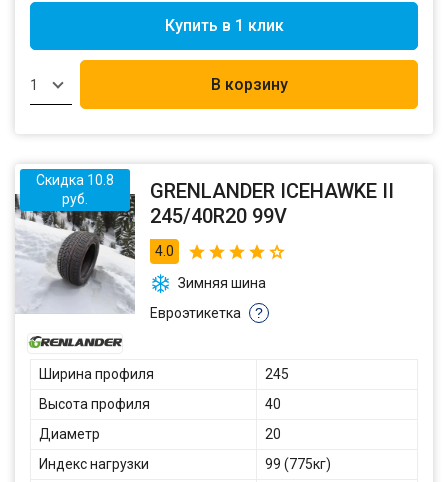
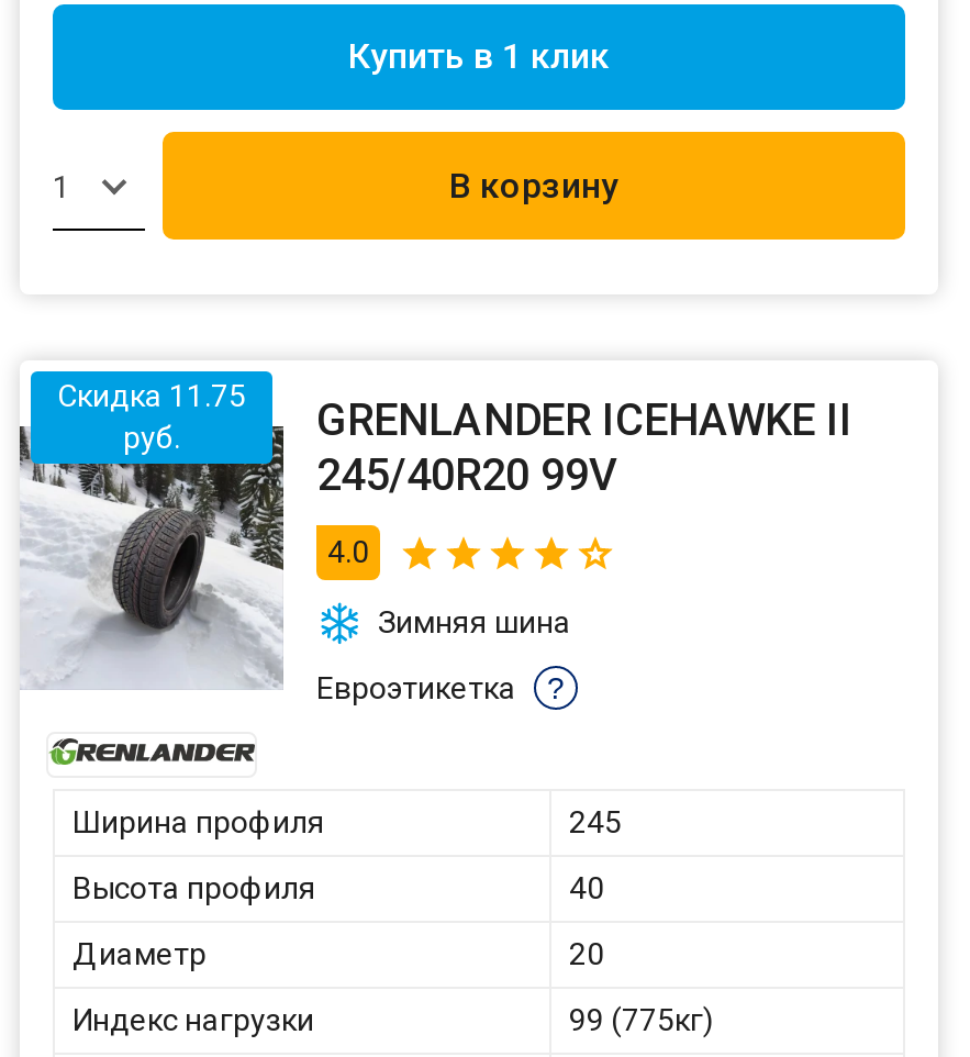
[36,172,114,188] Скидка 10.8 -> [57,378,246,413] Скидка 11.75

